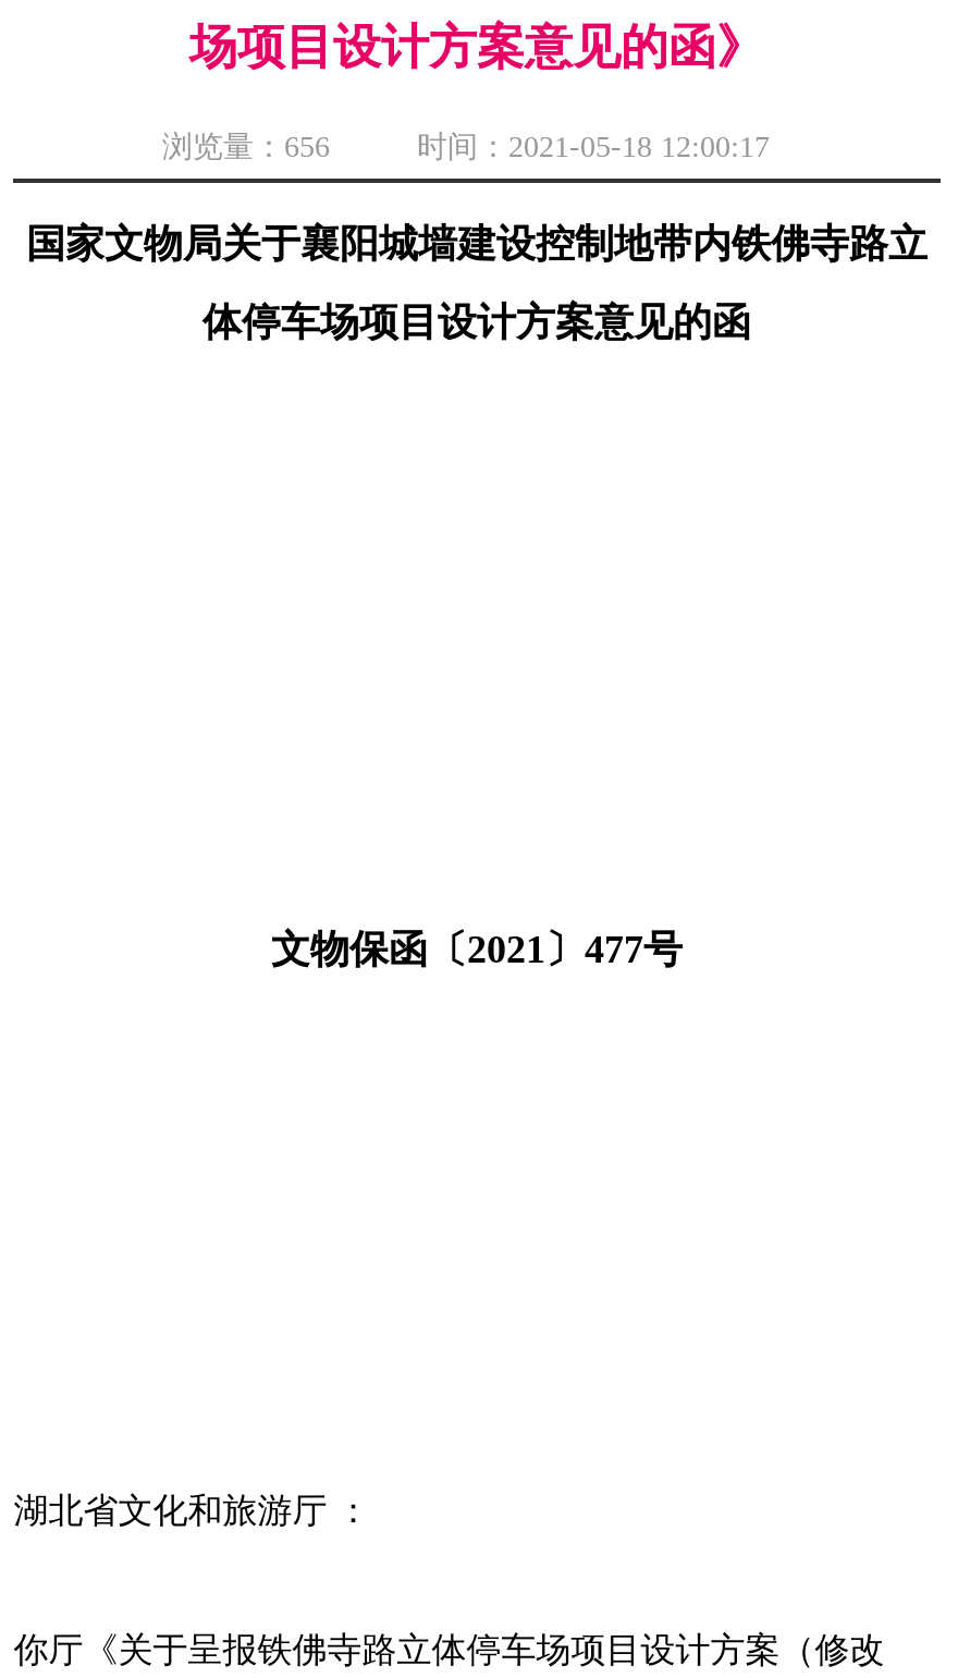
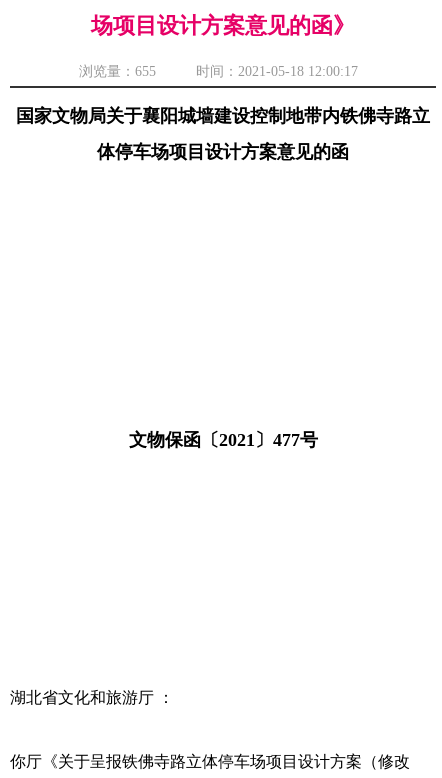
[162,131,770,163] 浏览量：656 时间：2021-05-18 12:00:17 -> [78,64,357,79] 浏览量：655 时间：2021-05-18 12:00:17

